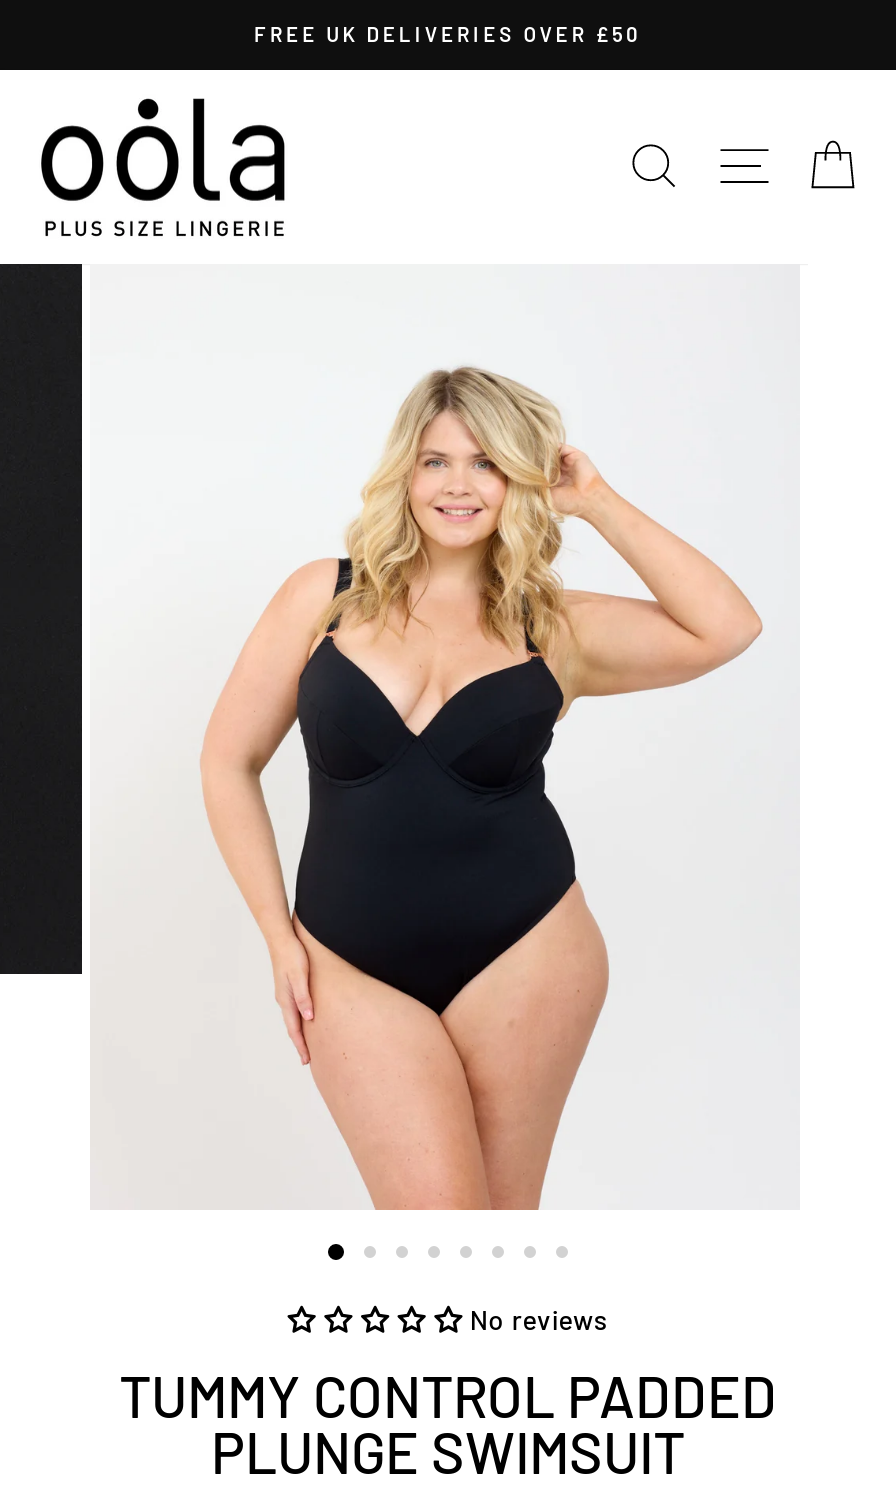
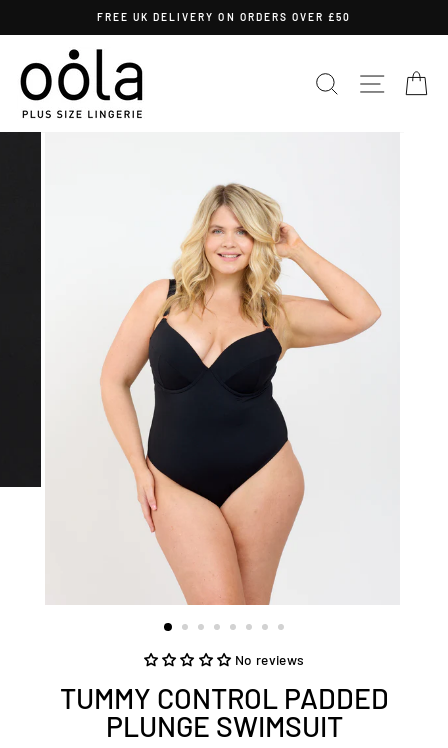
[254,22,642,46] FREE UK DELIVERIES OVER £50 -> [97,11,351,23] FREE UK DELIVERY ON ORDERS OVER £50

